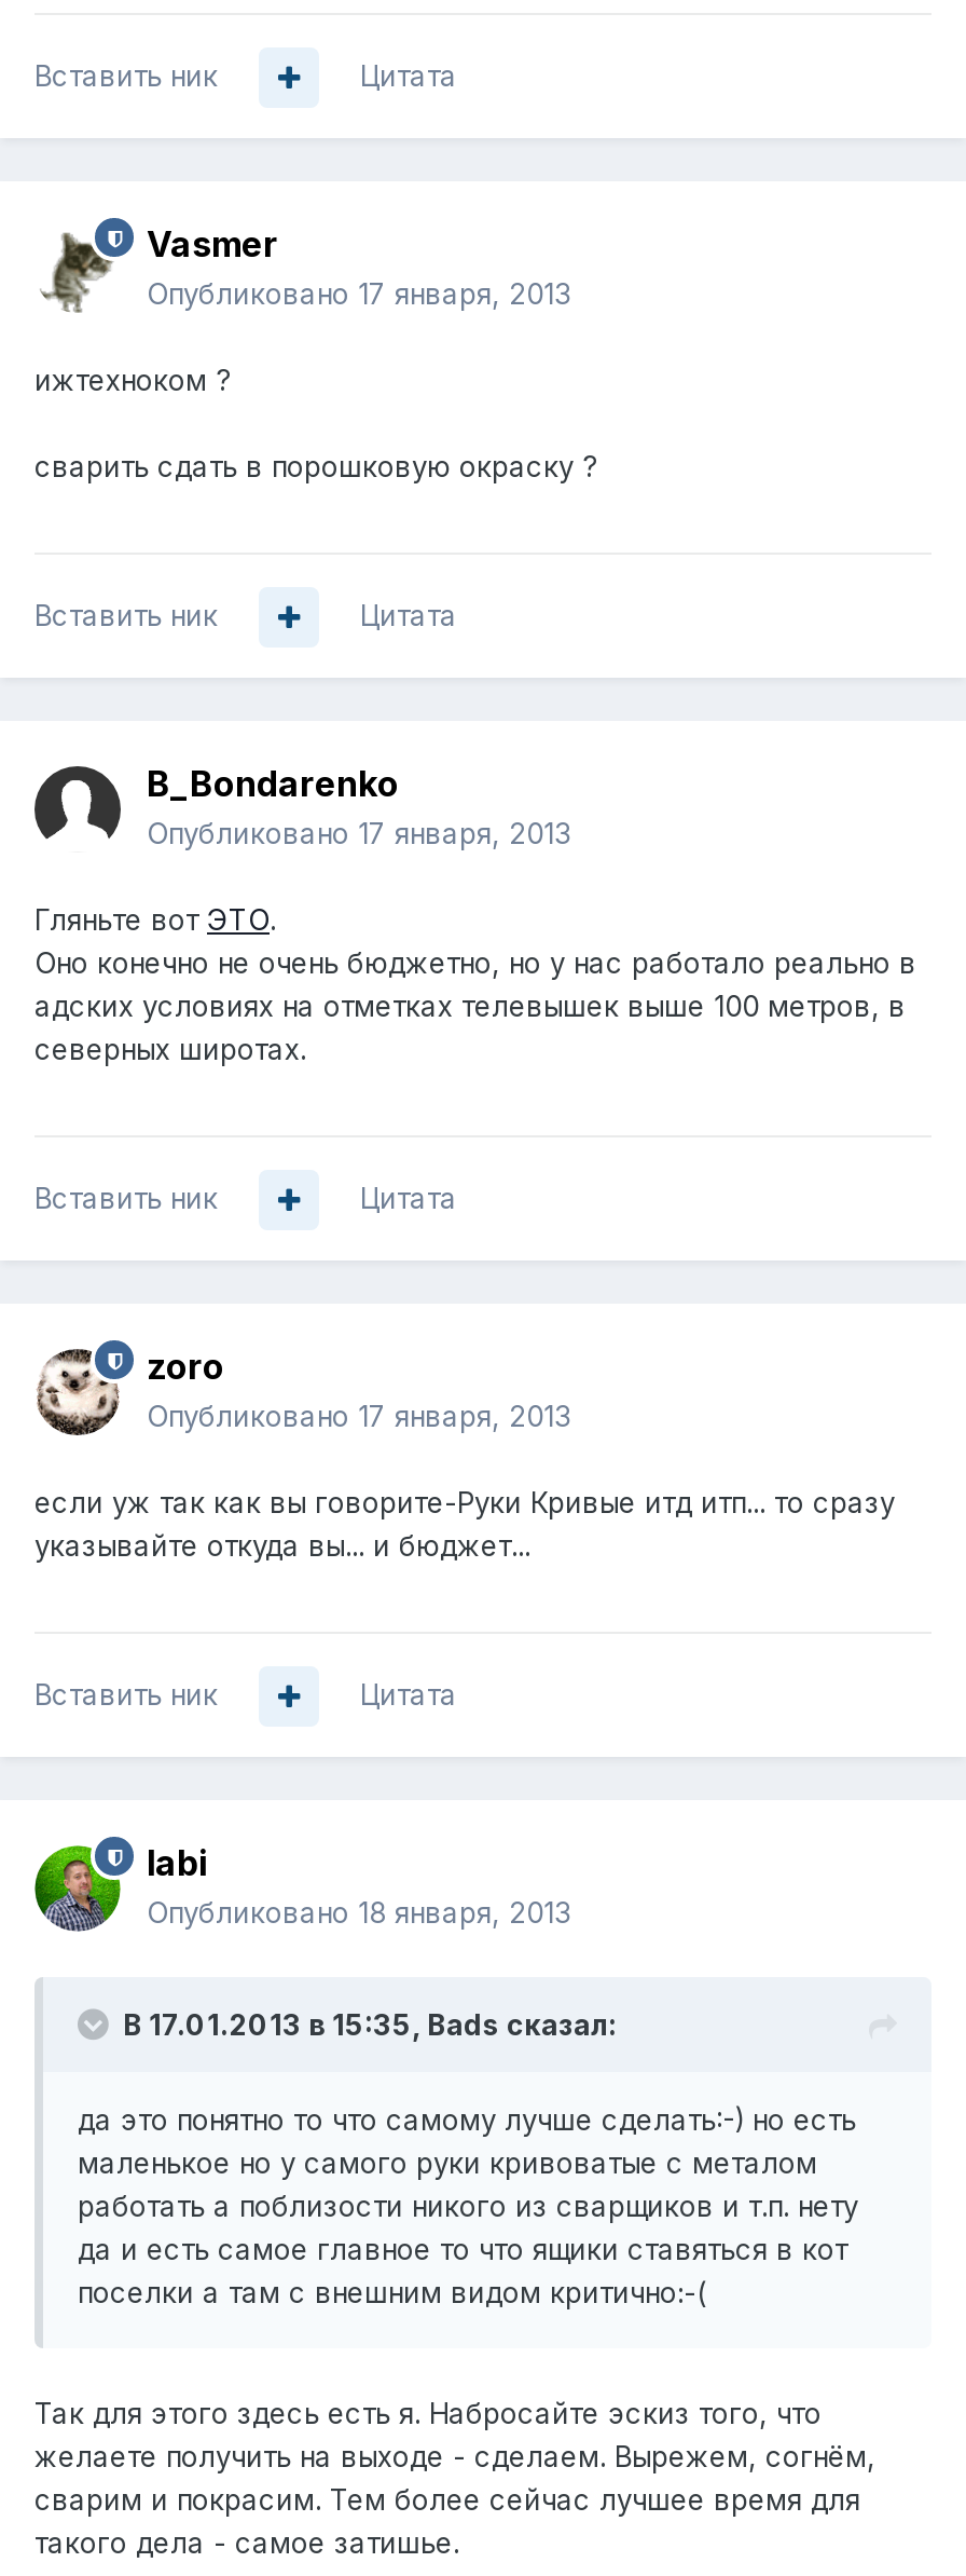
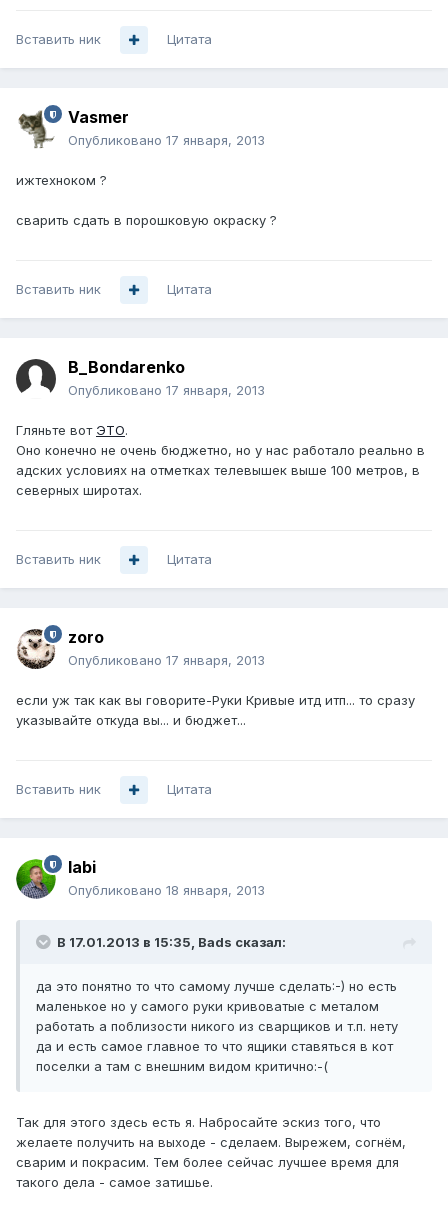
[39,231,114,313] [image] -> [18,110,55,149] [image]

